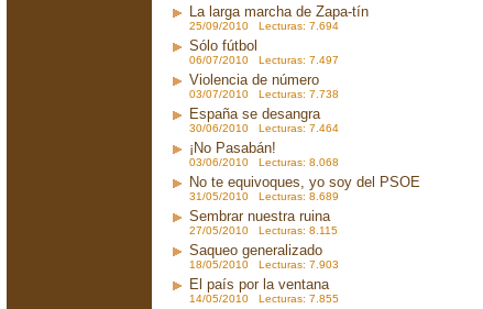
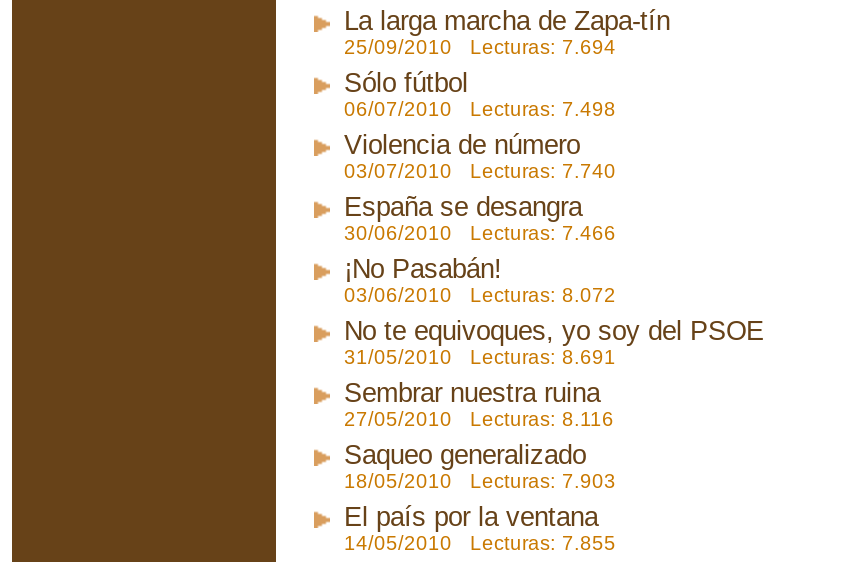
[189,54,339,66] 06/07/2010 Lecturas: 7.497 -> [344,98,616,120] 06/07/2010 Lecturas: 7.498
[189,88,339,100] 03/07/2010 Lecturas: 7.738 -> [344,160,616,182] 03/07/2010 Lecturas: 7.740
[189,122,339,134] 30/06/2010 Lecturas: 7.464 -> [344,222,616,244] 30/06/2010 Lecturas: 7.466
[189,156,339,168] 03/06/2010 Lecturas: 8.068 -> [344,284,616,306] 03/06/2010 Lecturas: 8.072
[189,190,339,202] 31/05/2010 Lecturas: 8.689 -> [344,346,616,368] 31/05/2010 Lecturas: 8.691
[189,224,338,236] 27/05/2010 Lecturas: 8.115 -> [344,408,614,430] 27/05/2010 Lecturas: 8.116

